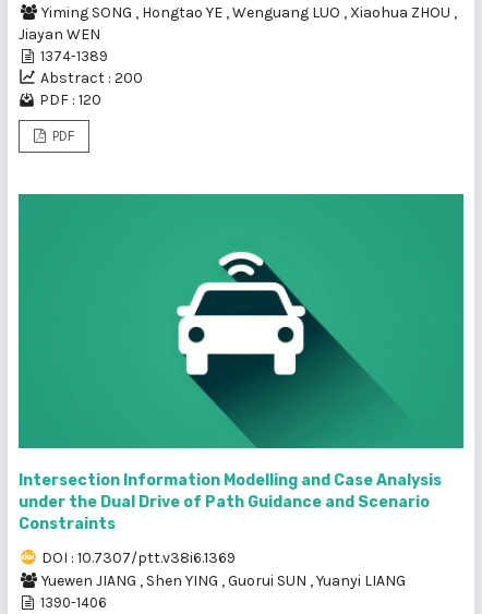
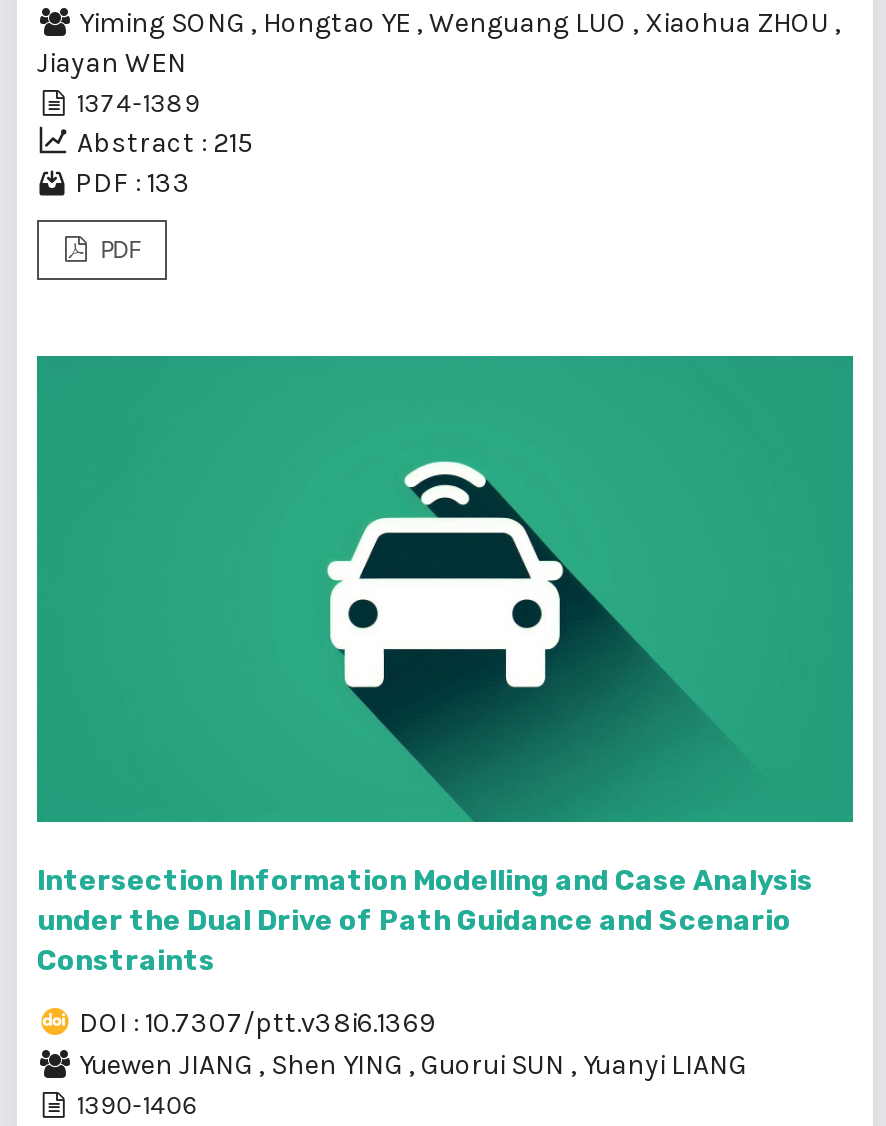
[40,68,143,87] Abstract : 200 -> [77,126,253,160] Abstract : 215
[39,90,101,109] PDF : 120 -> [75,166,191,200] PDF : 133

